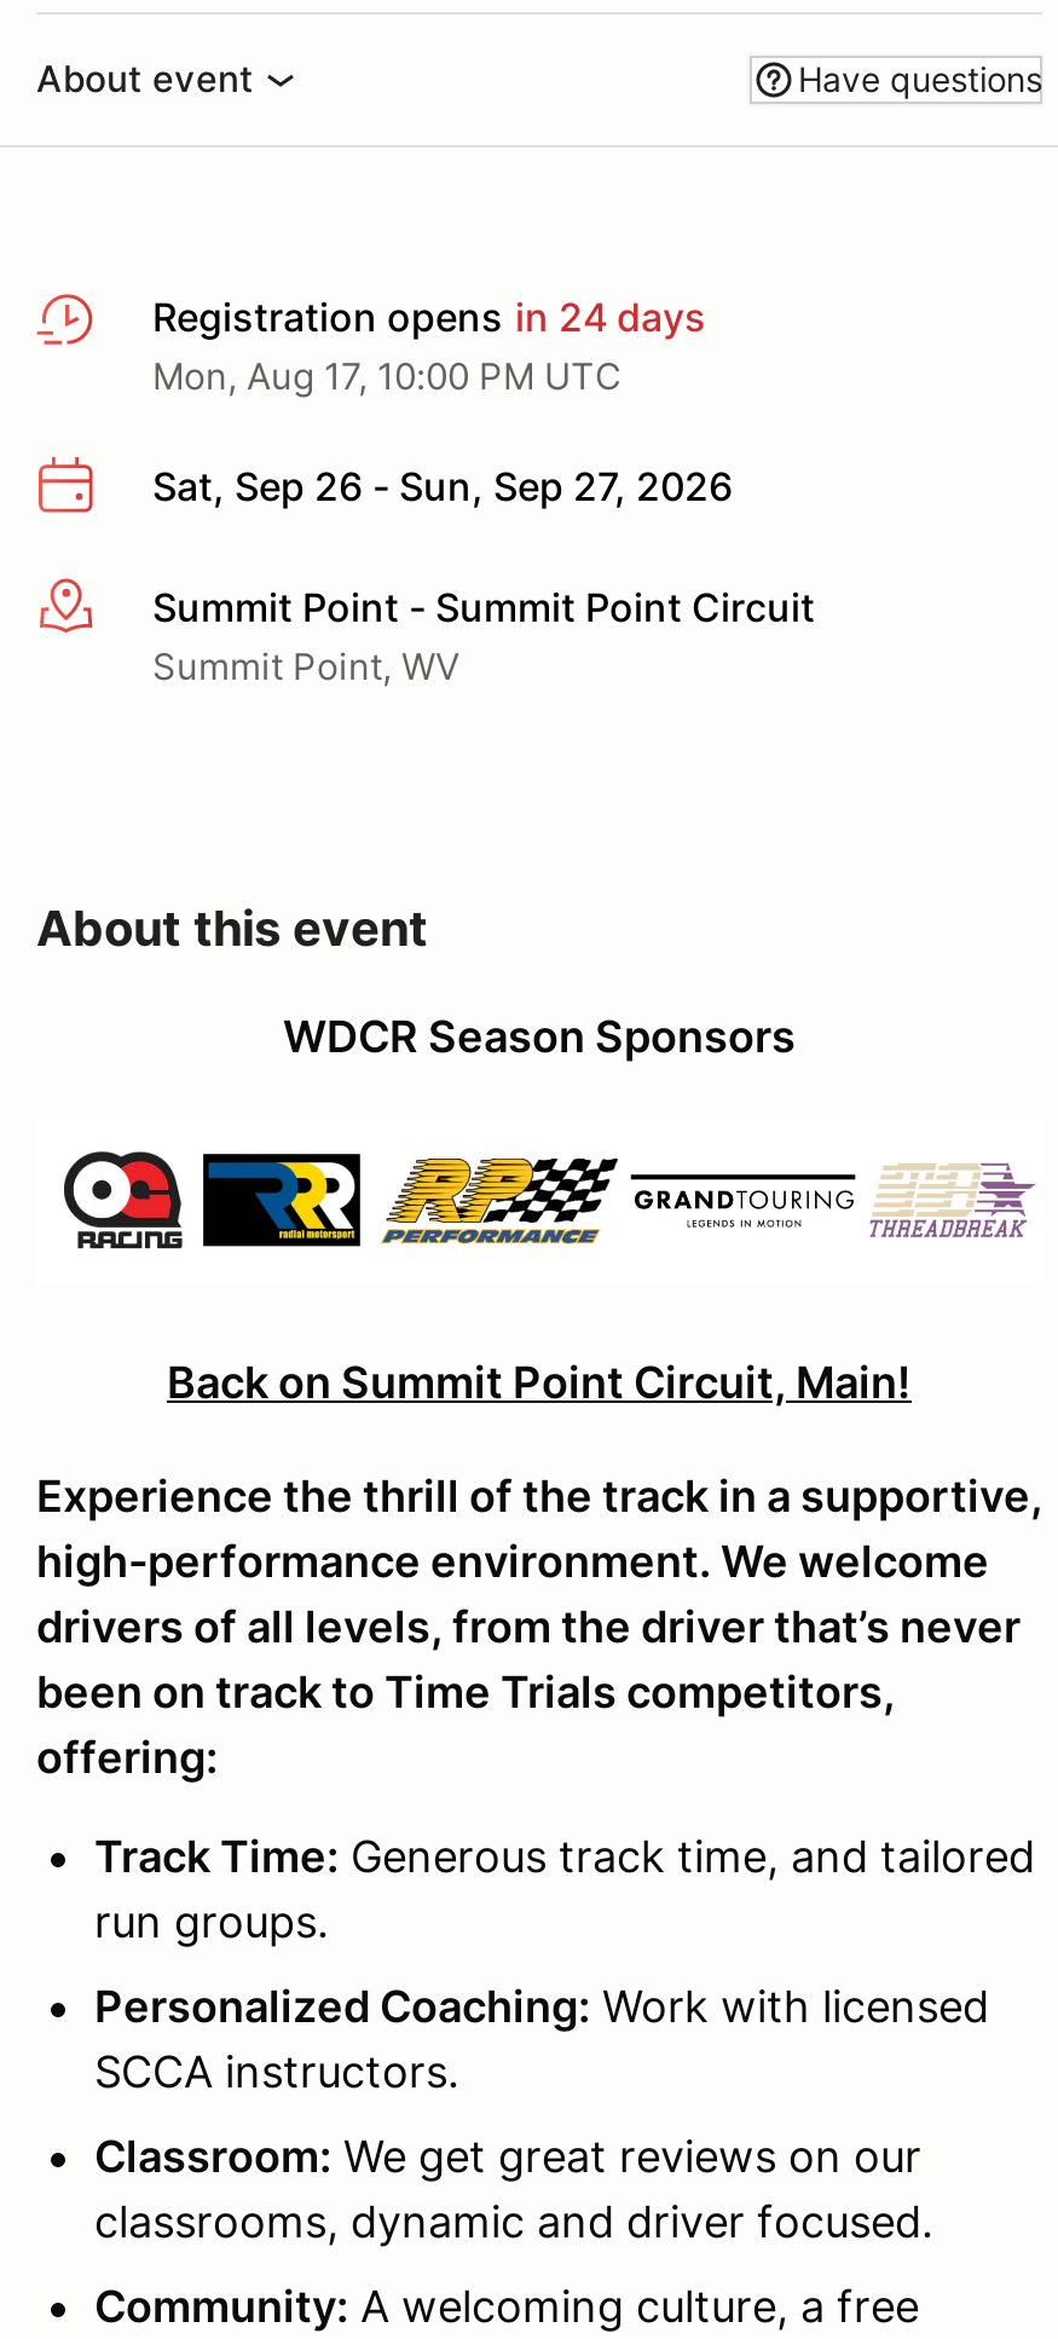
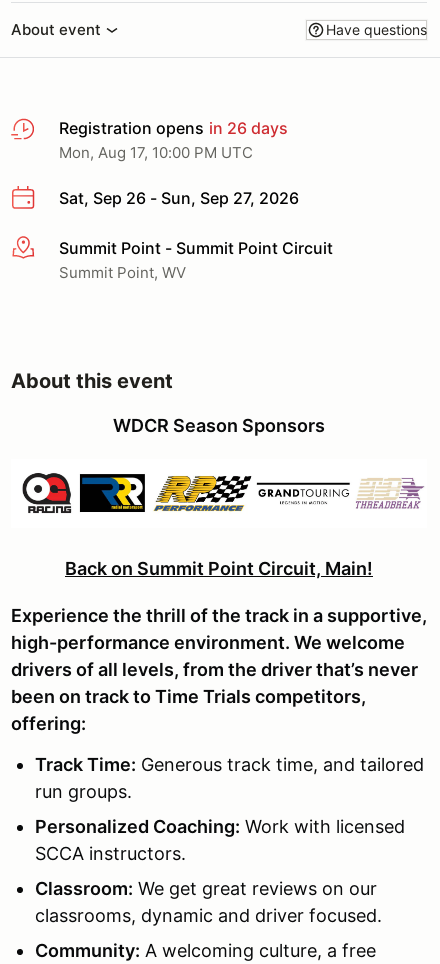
[152,293,706,341] Registration opens in 24 days -> [59,118,288,138] Registration opens in 26 days

